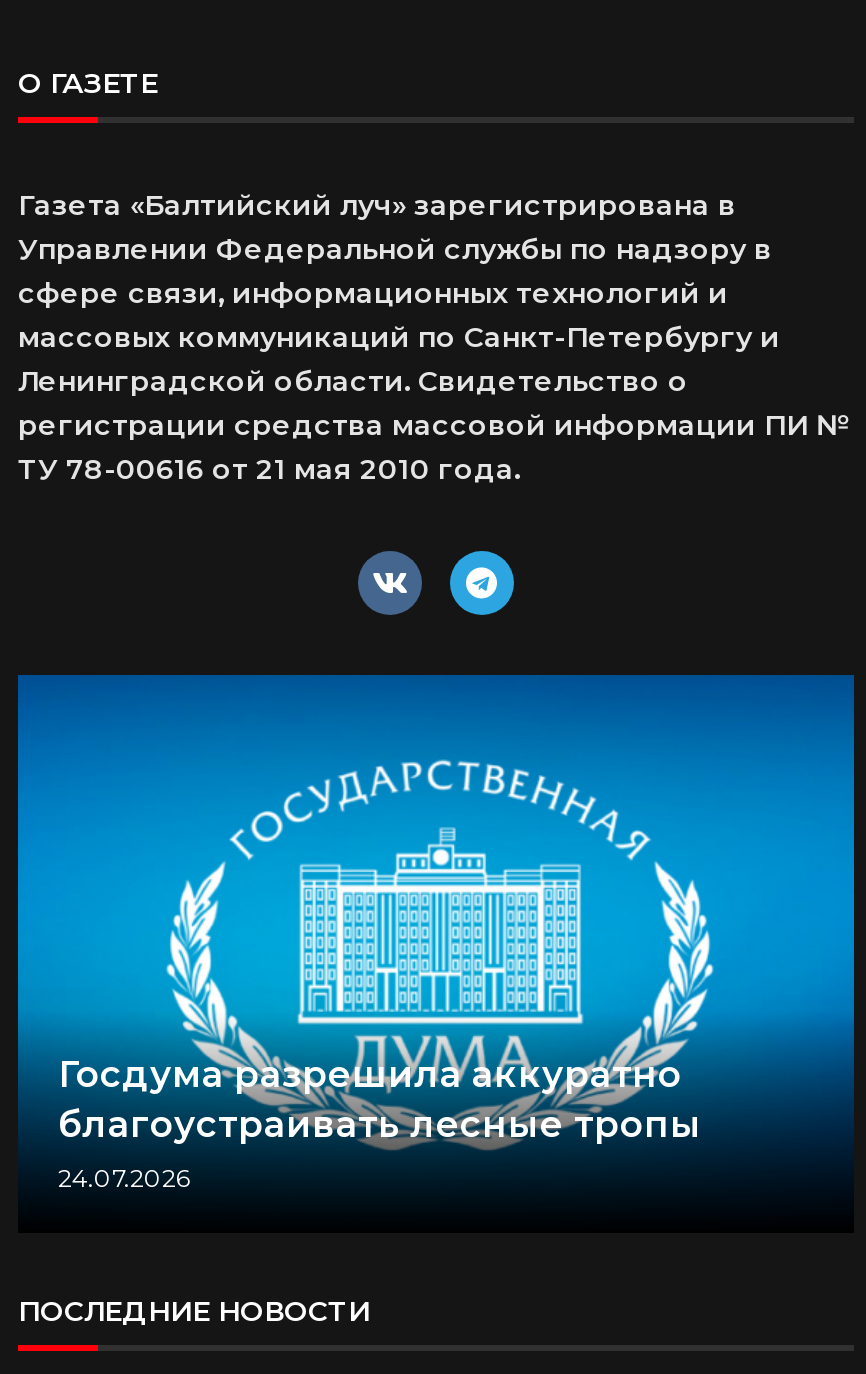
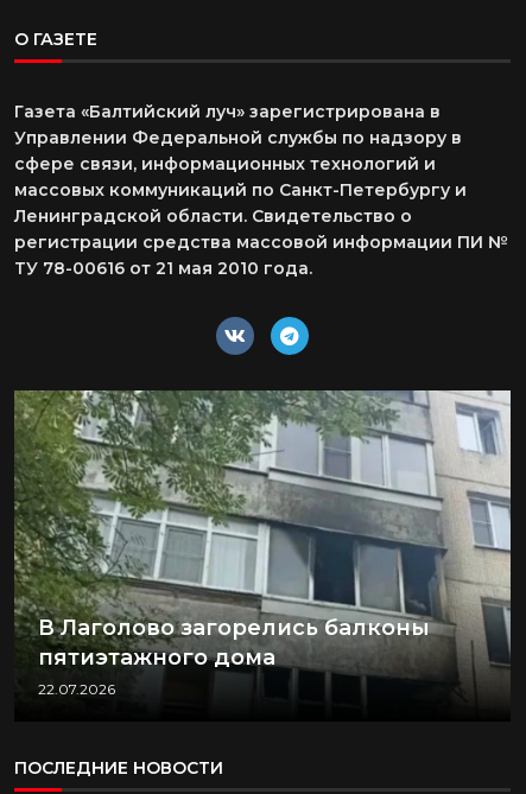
[16,673,856,1195] [image] | Госдума разрешила аккуратно | благоустраивать лесные тропы | 24.07.2026 -> [13,389,512,703] [image] | В Лаголово загорелись балконы | пятиэтажного дома | 22.07.2026

